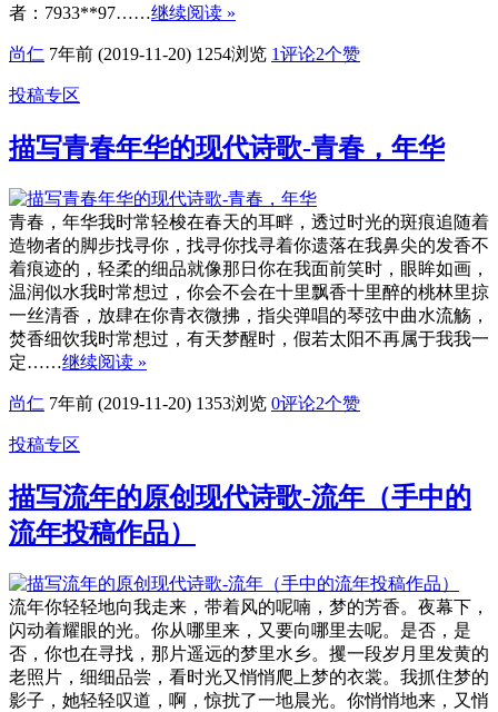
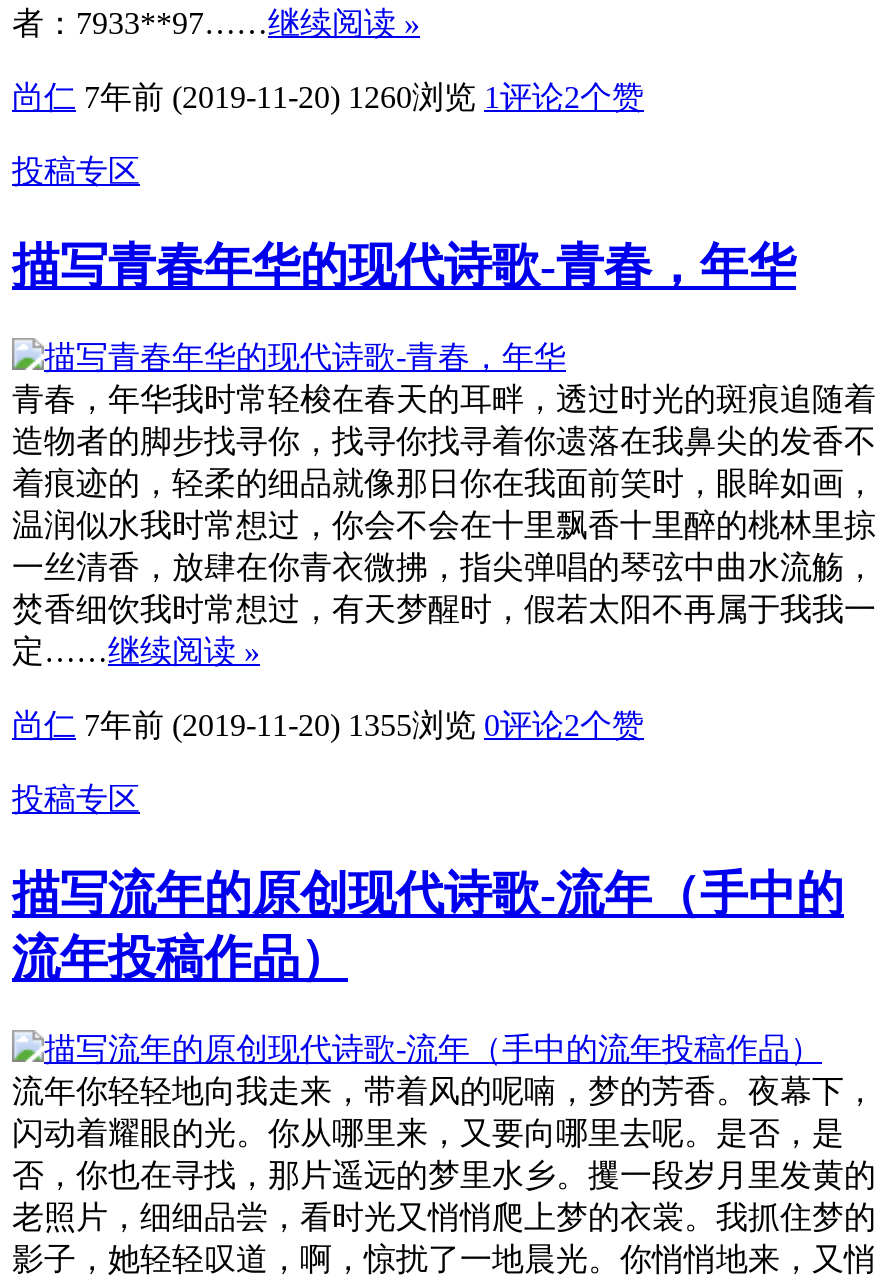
[9,45,360,64] 尚仁 7年前 (2019-11-20) 1254浏览 1评论2个赞 -> [12,80,644,114] 尚仁 7年前 (2019-11-20) 1260浏览 1评论2个赞
[9,394,360,413] 尚仁 7年前 (2019-11-20) 1353浏览 0评论2个赞 -> [12,708,644,742] 尚仁 7年前 (2019-11-20) 1355浏览 0评论2个赞

